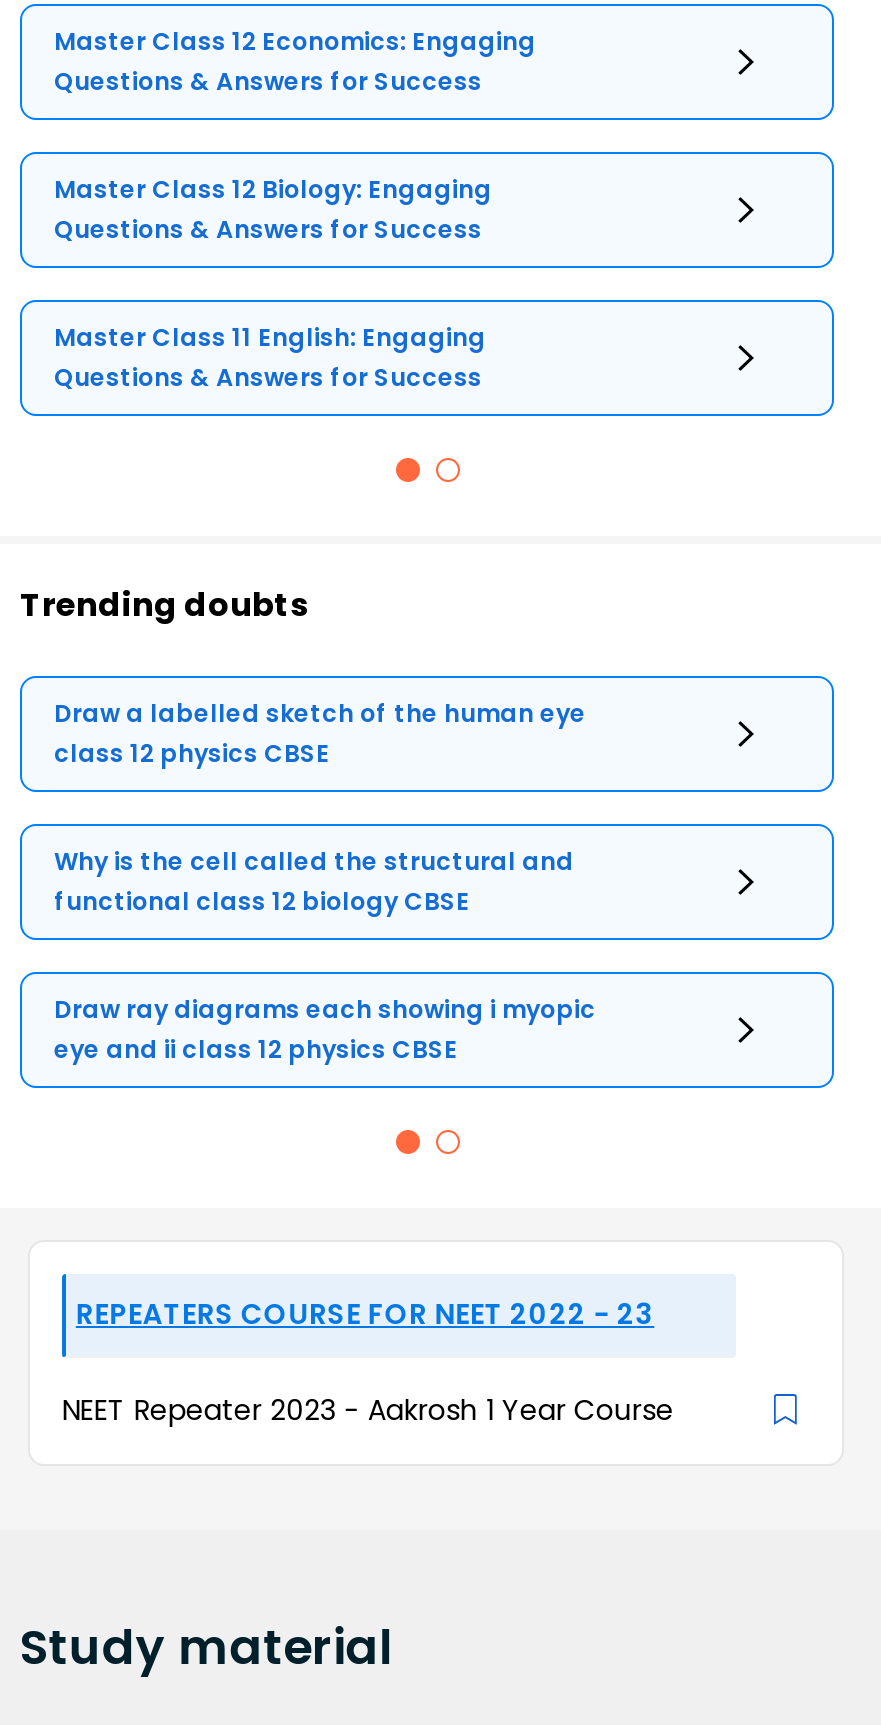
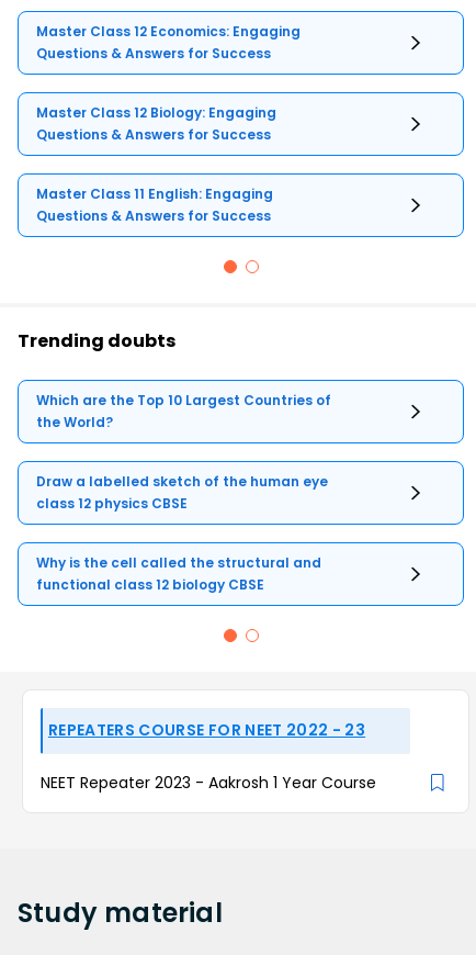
none -> [36,391,331,431] Which are the Top 10 Largest Countries of | the World?
moved [54,696,586,918] -> [36,472,328,594]: Draw a labelled sketch of the human eye | class 12 physics CBSE | Why is the cell called the structural and | functional class 12 biology CBSE
[54,992,596,1066] Draw ray diagrams each showing i myopic | eye and ii class 12 physics CBSE -> none

